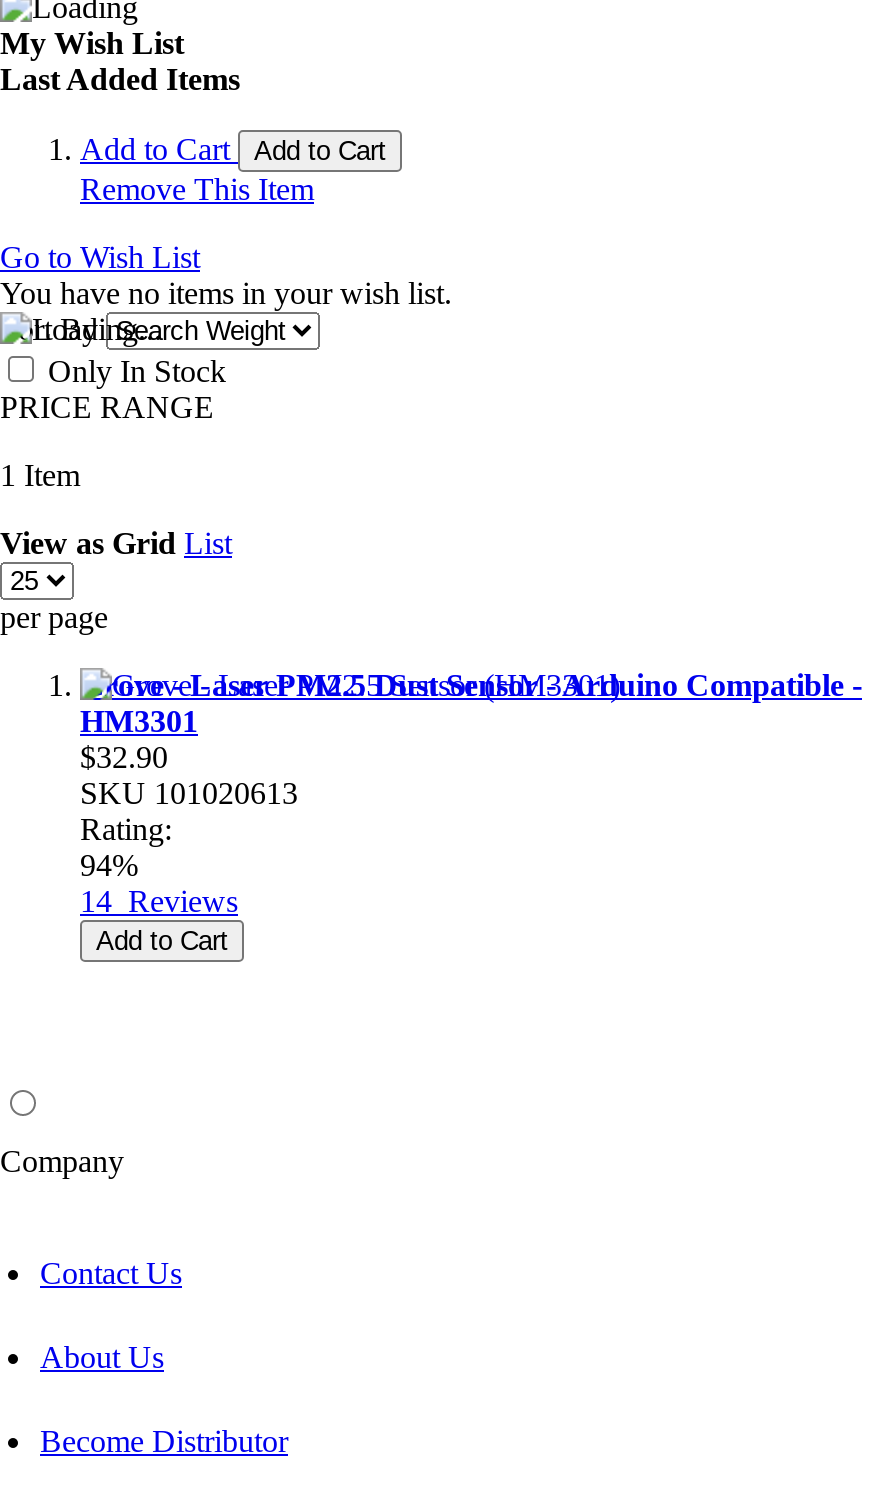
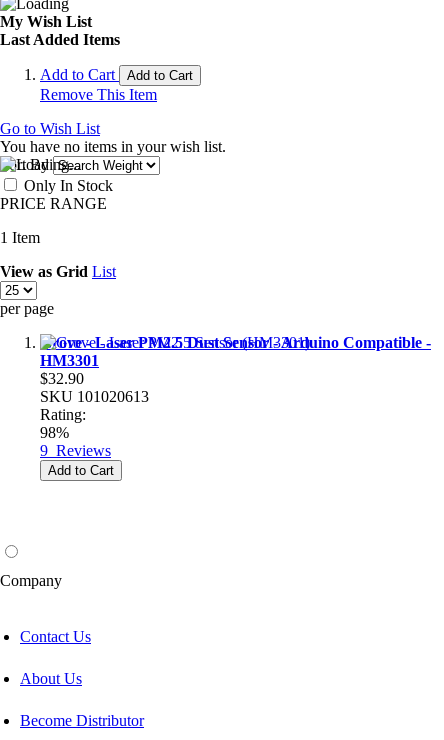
[80,848,138,882] 94% -> [40,424,69,441] 98%
[80,884,238,918] 14 Reviews -> [40,442,111,459] 9 Reviews

